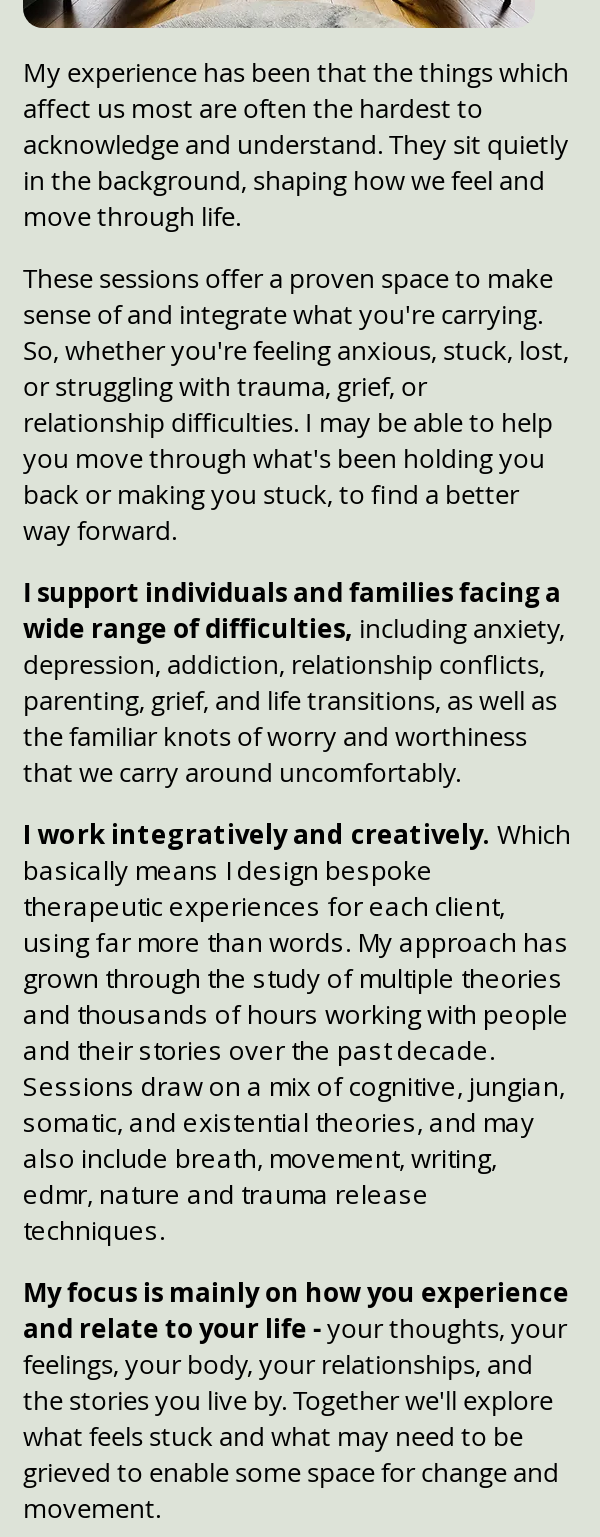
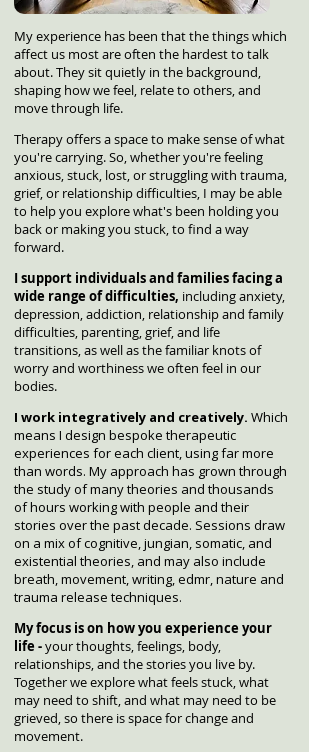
[23,90,569,198] affect us most are often the hardest to | acknowledge and understand. They sit quietly | in the background, shaping how we feel and -> [14,45,269,99] affect us most are often the hardest to talk | about. They sit quietly in the background, | shaping how we feel, relate to others, and
[23,260,569,548] These sessions offer a proven space to make | sense of and integrate what you're carrying. | So, whether you're feeling anxious, stuck, lost, | or struggling with trauma, grief, or | relationship difficulties. I may be able to help | you move through what's been holding you | back or making you stuck, to find a better | way forward. -> [14,130,287,256] Therapy offers a space to make sense of what | you're carrying. So, whether you're feeling | anxious, stuck, lost, or struggling with trauma, | grief, or relationship difficulties, I may be able | to help you explore what's been holding you | back or making you stuck, to find a way | forward.
[23,646,557,790] depression, addiction, relationship conflicts, | parenting, grief, and life transitions, as well as | the familiar knots of worry and worthiness | that we carry around uncomfortably. -> [14,305,284,395] depression, addiction, relationship and family | difficulties, parenting, grief, and life | transitions, as well as the familiar knots of | worry and worthiness we often feel in our | bodies.
[23,852,569,1248] basically means I design bespoke | therapeutic experiences for each client, | using far more than words. My approach has | grown through the study of multiple theories | and thousands of hours working with people | and their stories over the past decade. | Sessions draw on a mix of cognitive, jungian, | somatic, and existential theories, and may | also include breath, movement, writing, | edmr, nature and trauma release | techniques. -> [14,426,287,606] means I design bespoke therapeutic | experiences for each client, using far more | than words. My approach has grown through | the study of many theories and thousands | of hours working with people and their | stories over the past decade. Sessions draw | on a mix of cognitive, jungian, somatic, and | existential theories, and may also include | breath, movement, writing, edmr, nature and | trauma release techniques.
[23,1274,569,1490] My focus is mainly on how you experience | and relate to your life - your thoughts, your | feelings, your body, your relationships, and | the stories you live by. Together we'll explore | what feels stuck and what may need to be | grieved to enable some space for change and -> [14,619,276,727] My focus is on how you experience your | life - your thoughts, feelings, body, | relationships, and the stories you live by. | Together we explore what feels stuck, what | may need to shift, and what may need to be | grieved, so there is space for change and

